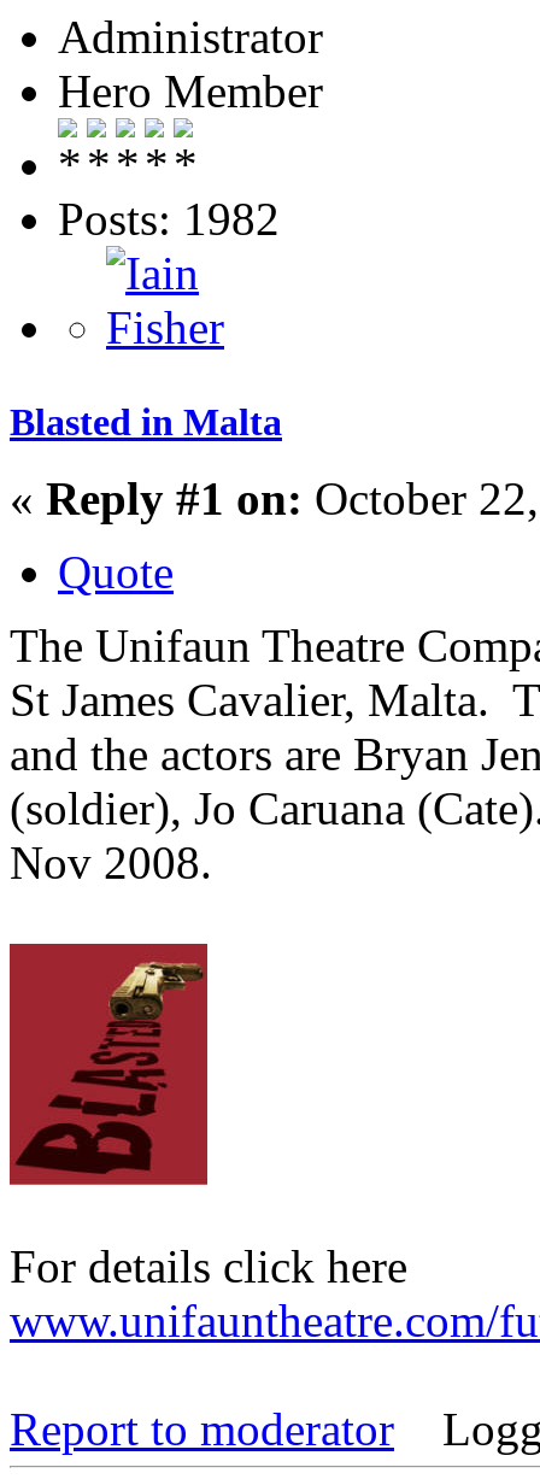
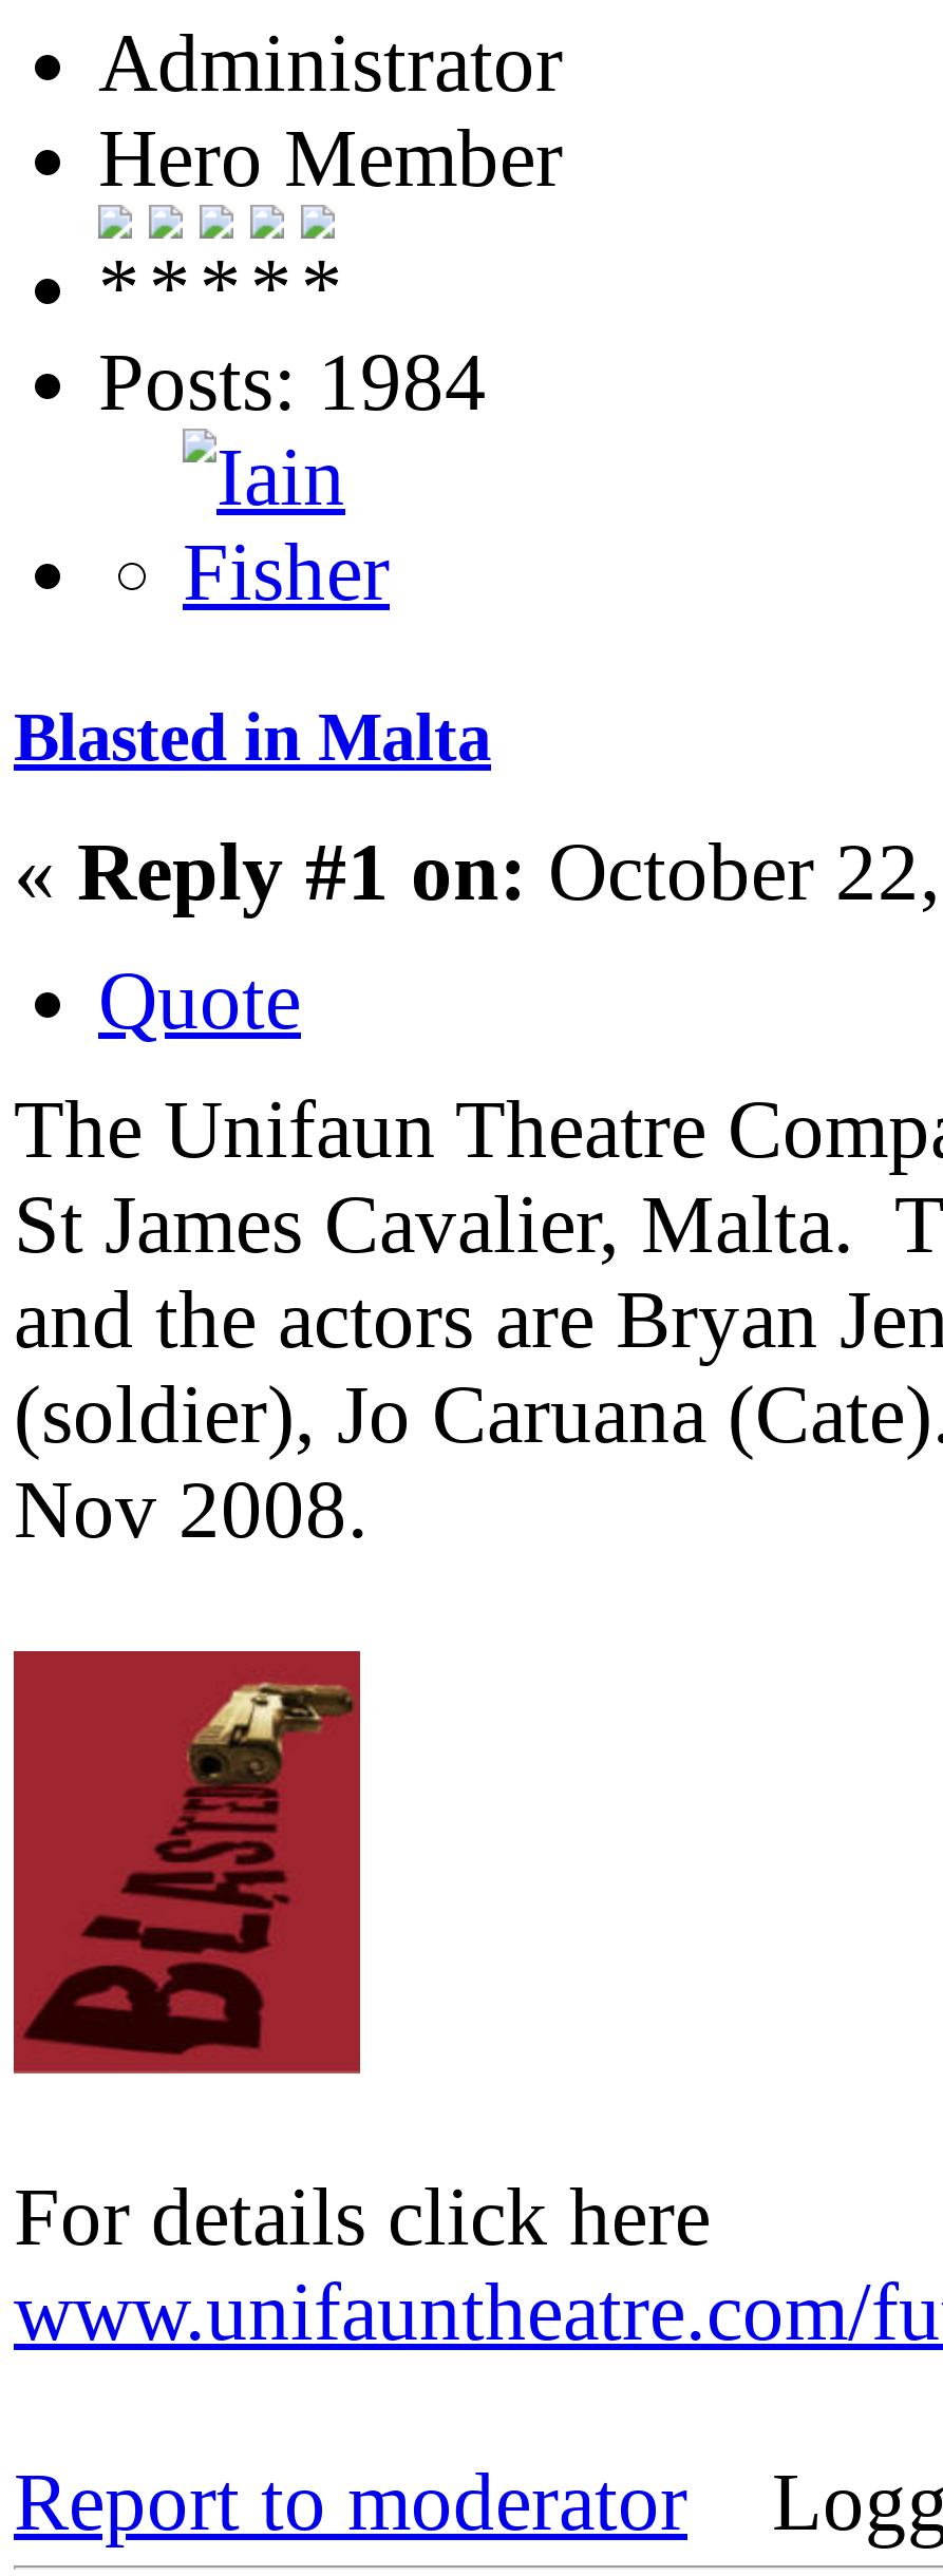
[58,193,280,245] Posts: 1982 -> [98,336,487,427] Posts: 1984

